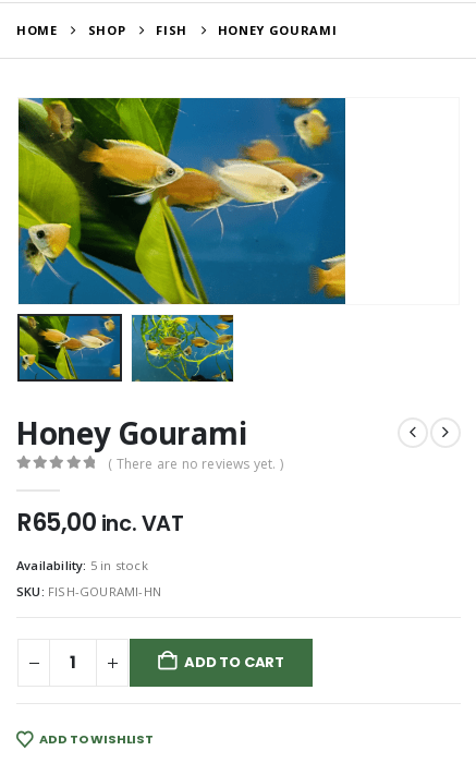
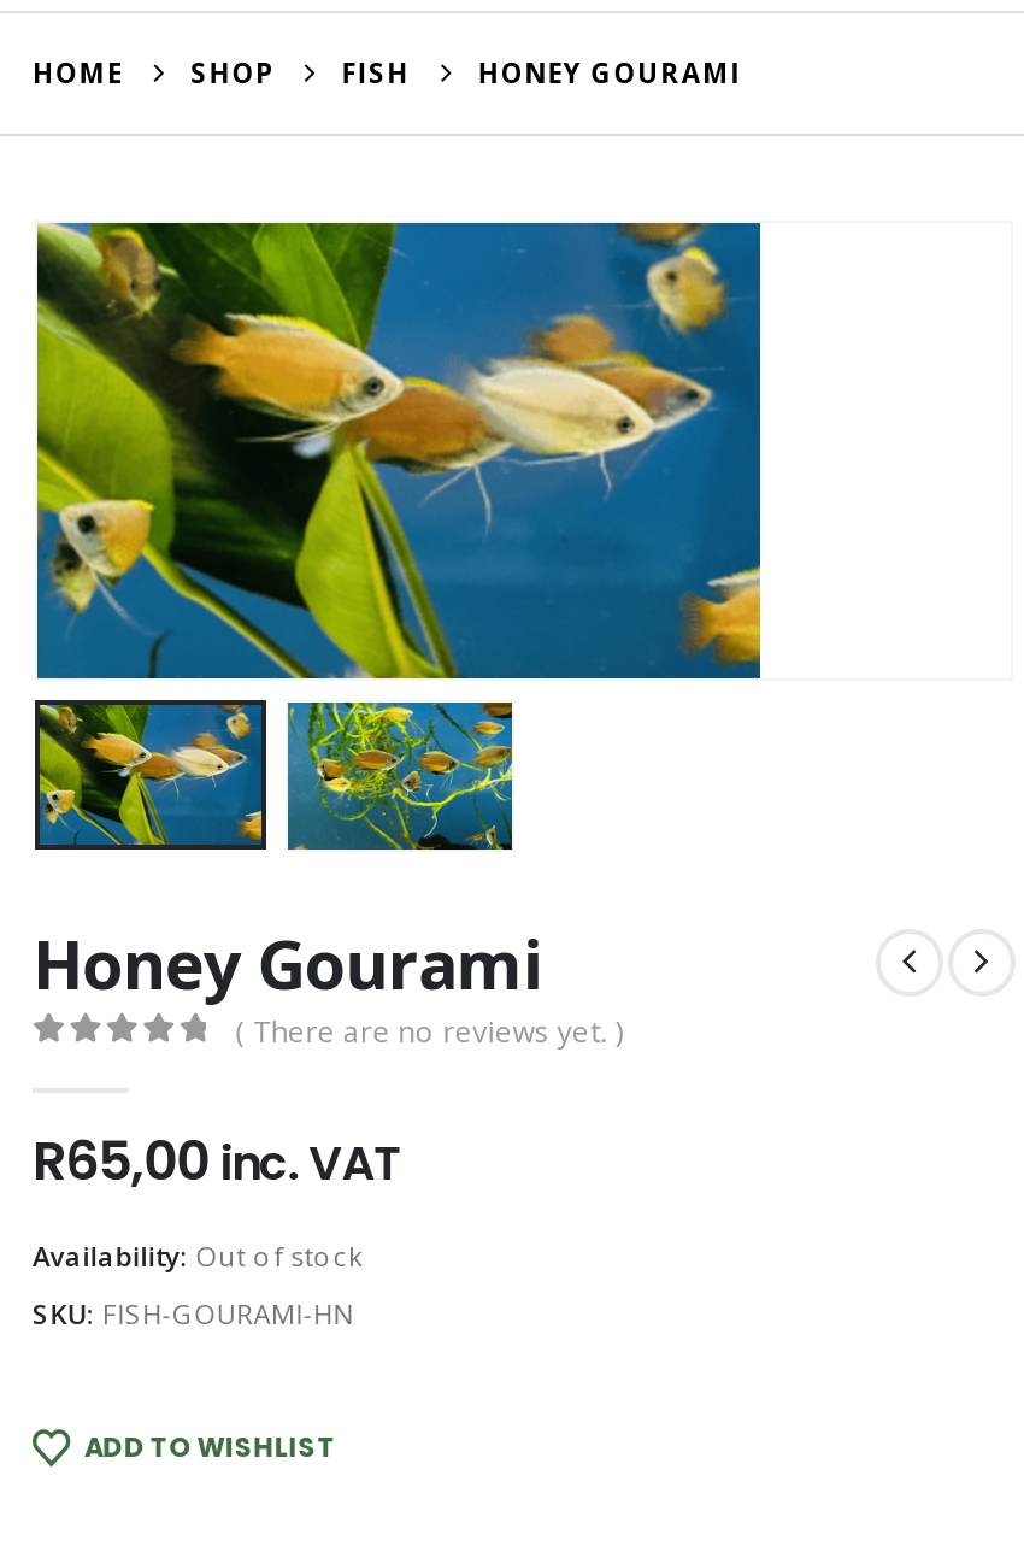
[16,557,148,573] Availability: 5 in stock -> [33,1238,363,1274] Availability: Out of stock
[184,652,284,673] ADD TO CART -> none

